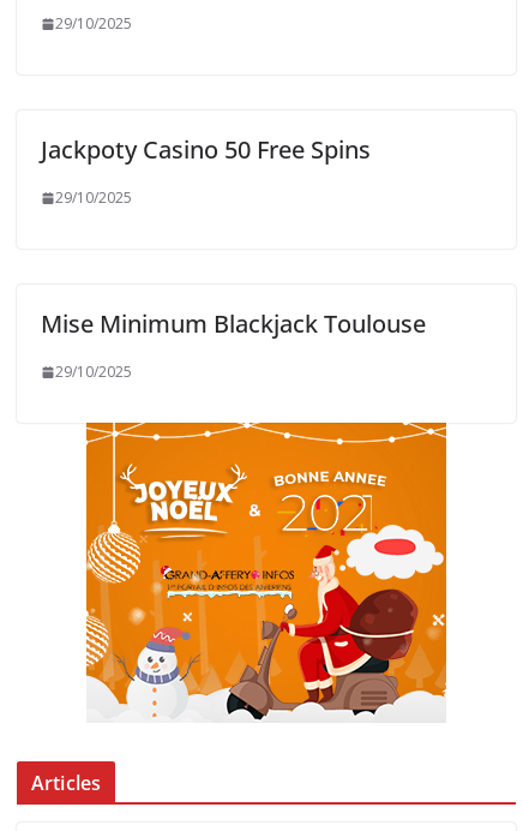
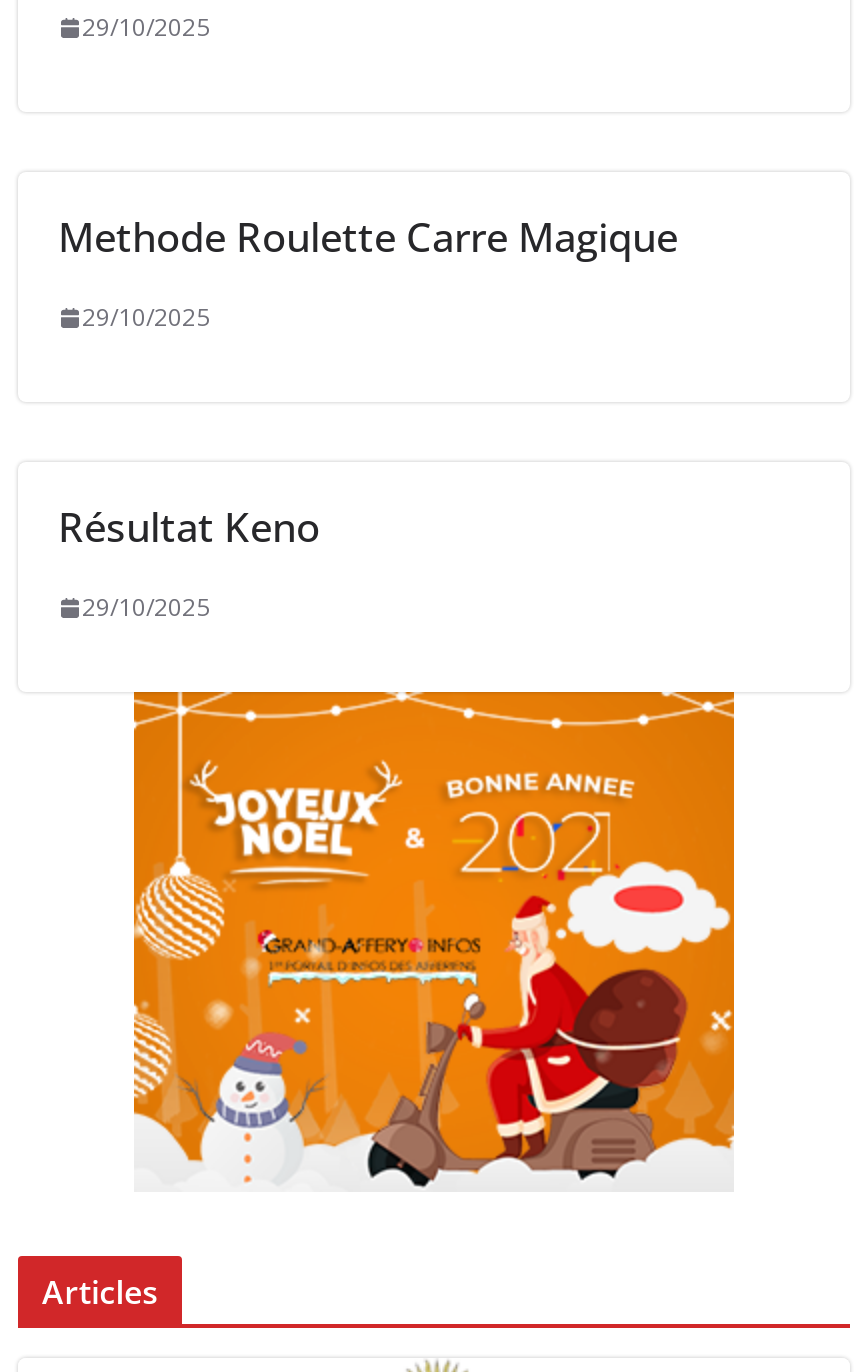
[41,134,371,166] Jackpoty Casino 50 Free Spins -> [58,211,678,265] Methode Roulette Carre Magique
[41,308,426,340] Mise Minimum Blackjack Toulouse -> [58,501,320,555] Résultat Keno

